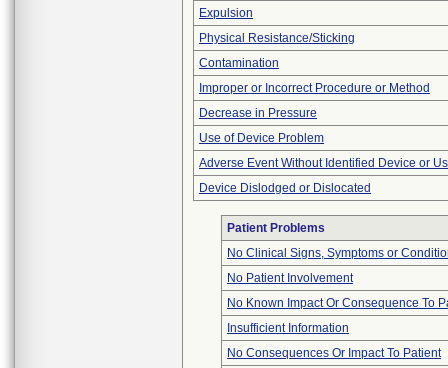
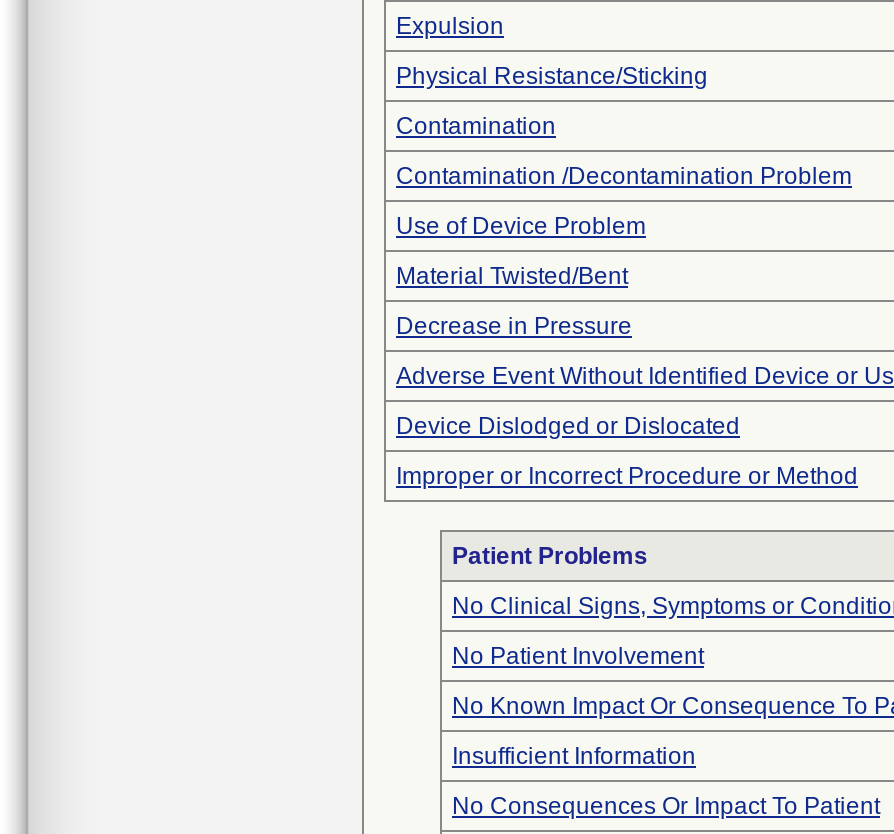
none -> [396,162,852,290] Contamination /Decontamination Problem | Material Twisted/Bent
moved [199,81,430,95] -> [396,462,858,490]: Improper or Incorrect Procedure or Method
moved [199,131,324,145] -> [396,212,646,240]: Use of Device Problem

